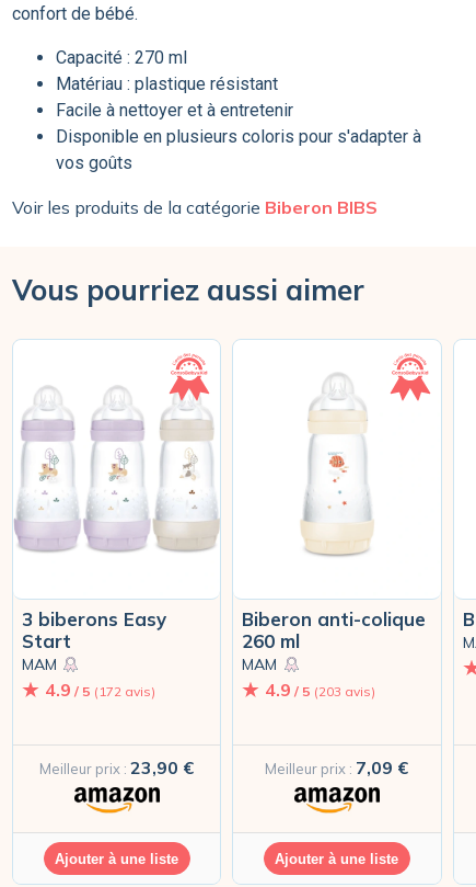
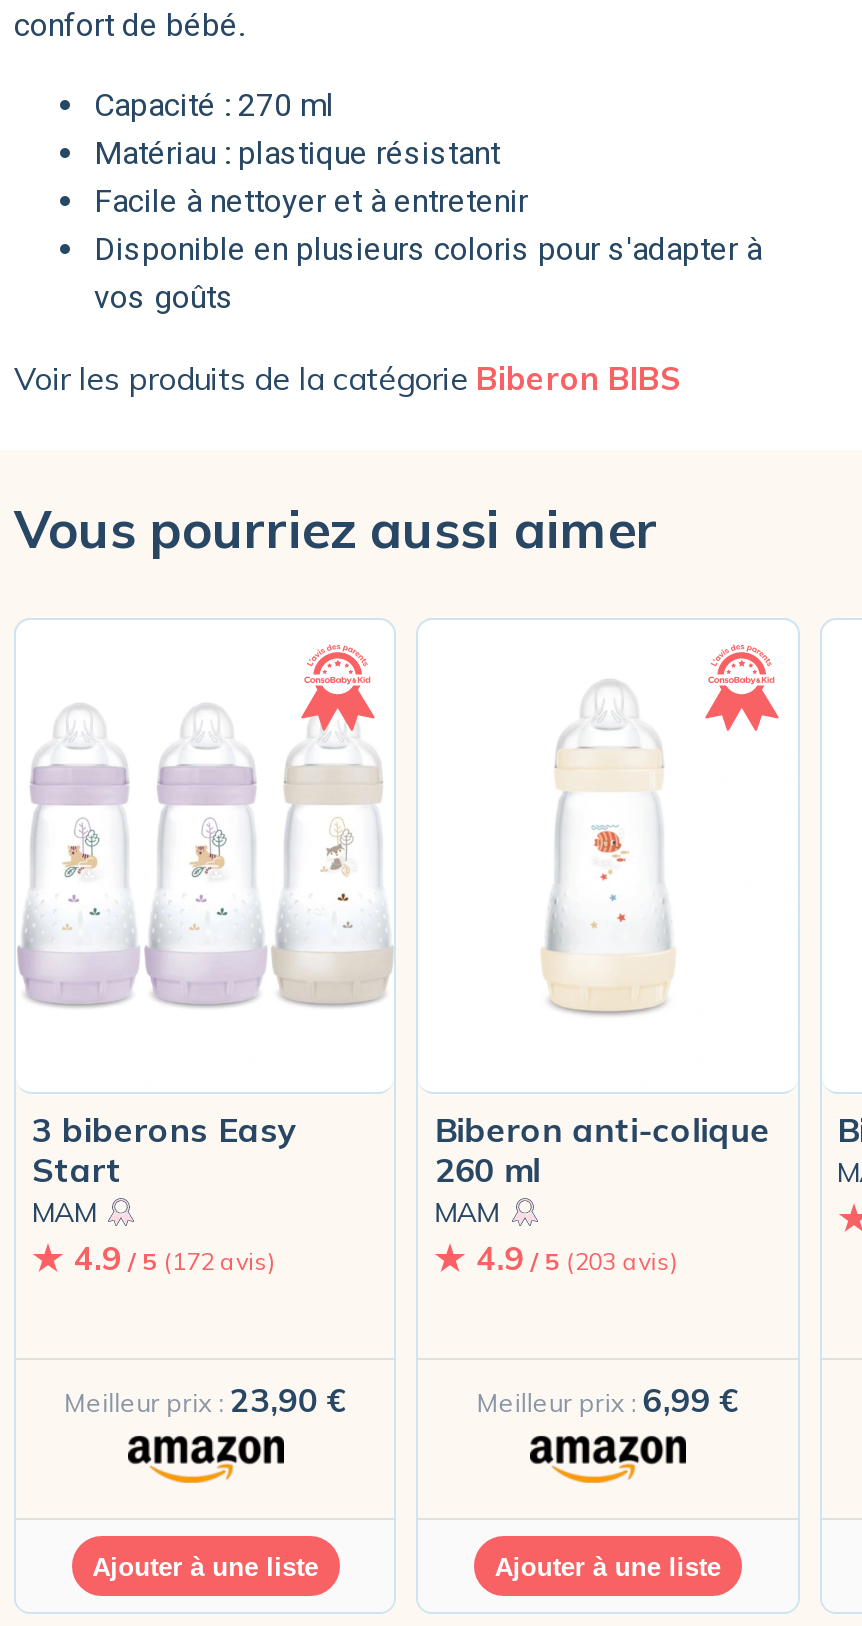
[265,757,409,778] Meilleur prix : 7,09 € -> [477,1380,739,1420] Meilleur prix : 6,99 €

